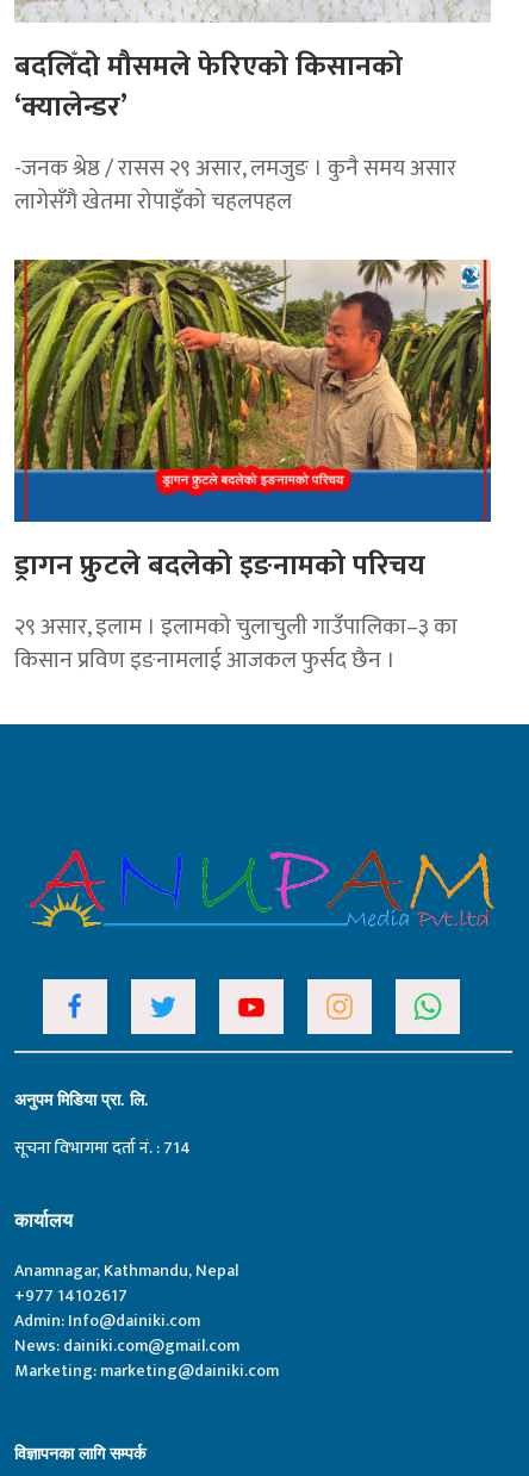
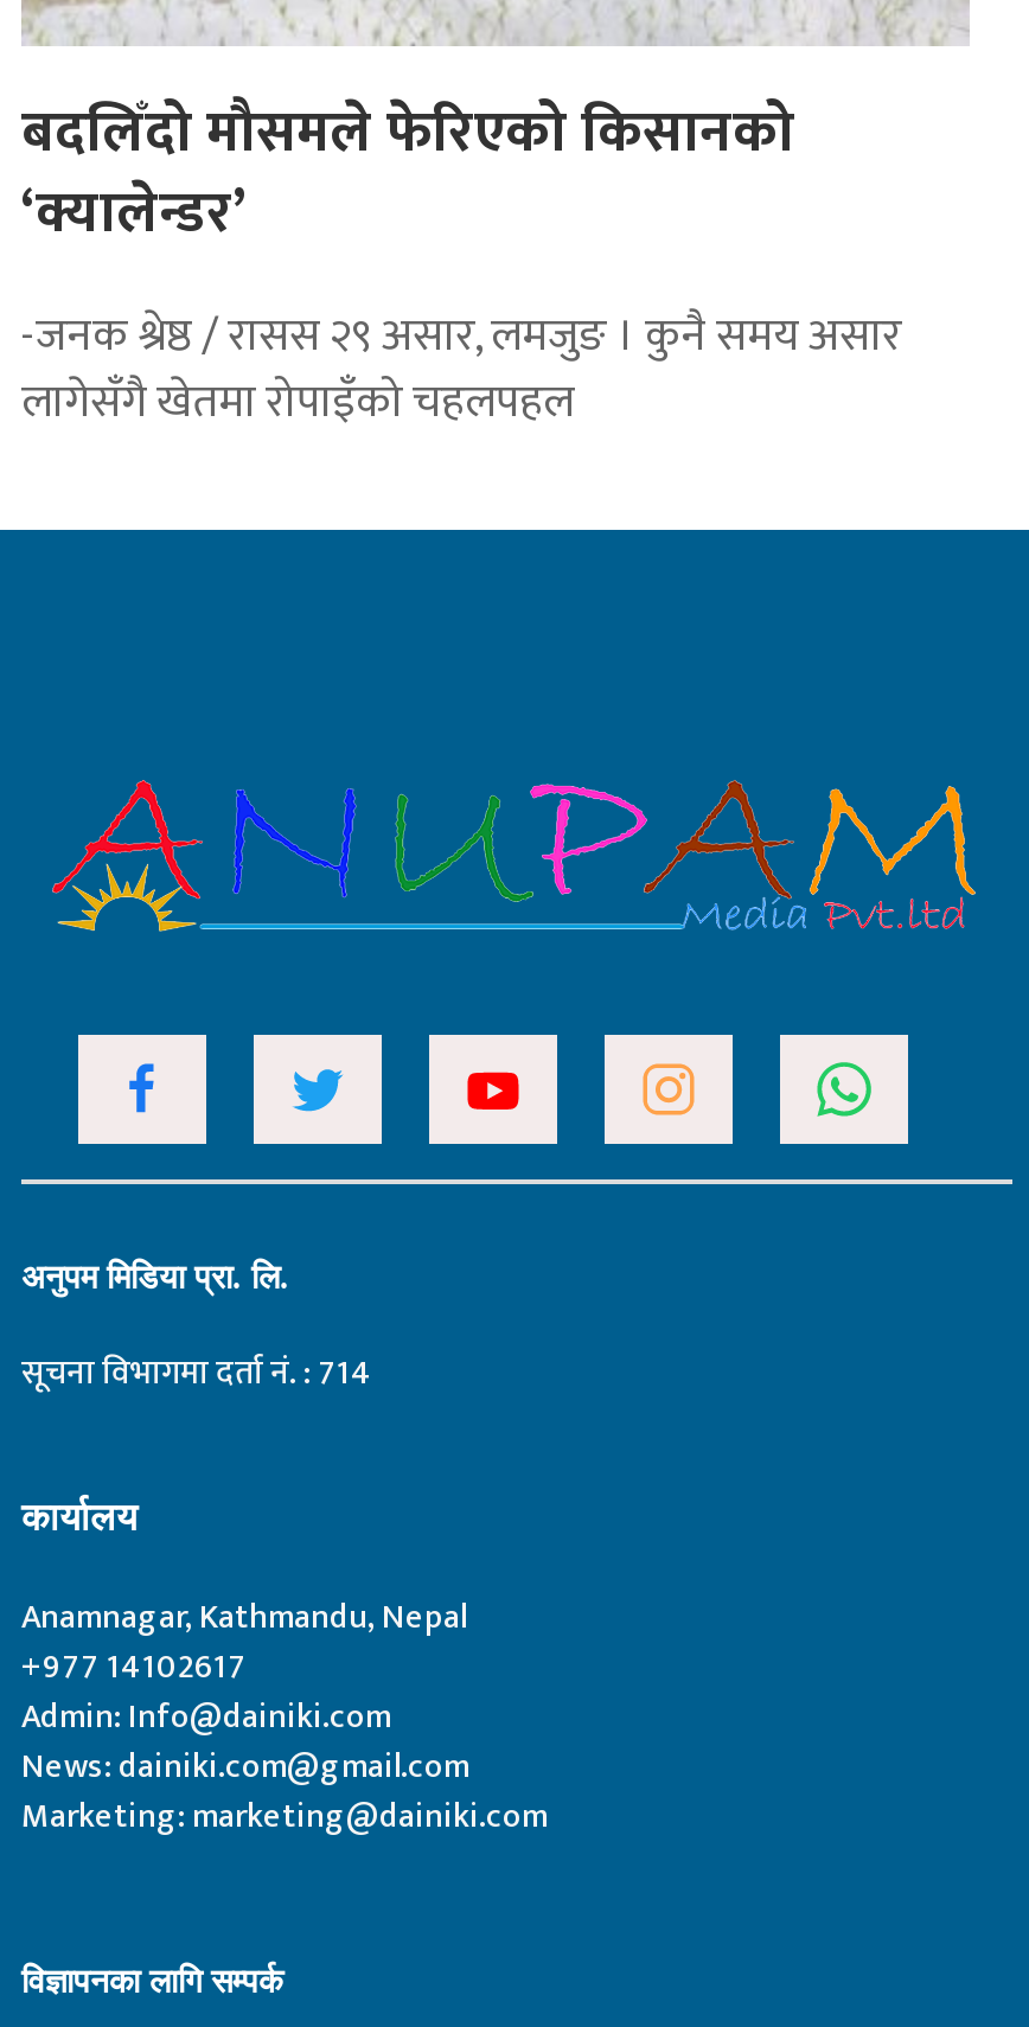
[13,259,492,679] [image] | ड्रागन फ्रुटले बदलेको इङनामको परिचय | २९ असार, इलाम । इलामको चुलाचुली गाउँपालिका–३ का | किसान प्रविण इङनामलाई आजकल फुर्सद छैन । -> none

